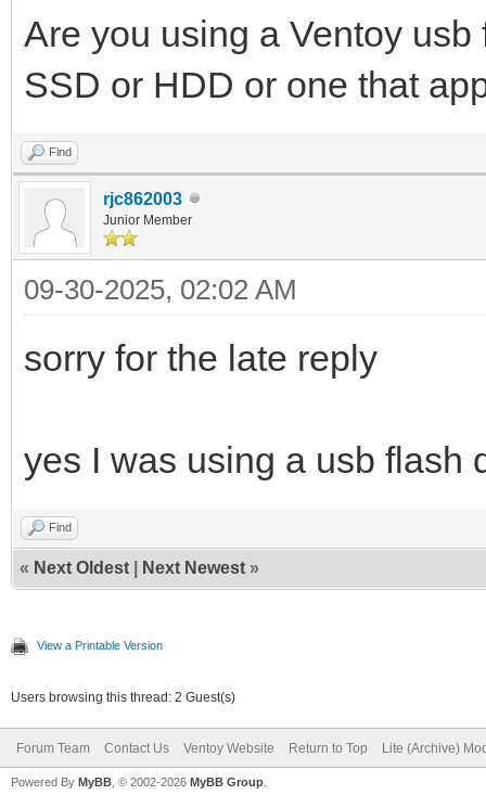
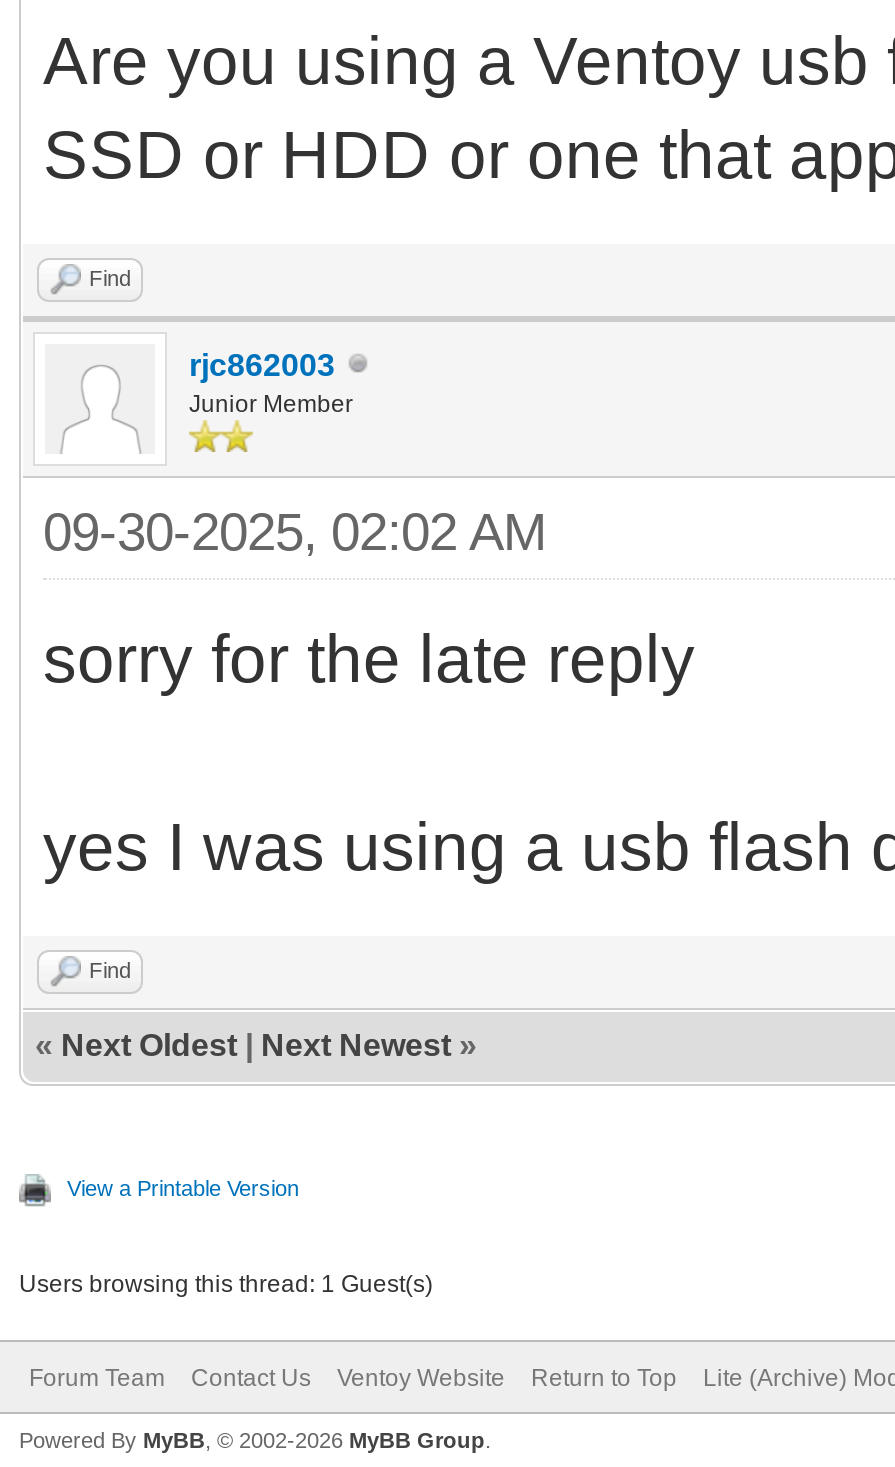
[11,690,235,705] Users browsing this thread: 2 Guest(s) -> [19,1270,433,1298] Users browsing this thread: 1 Guest(s)

